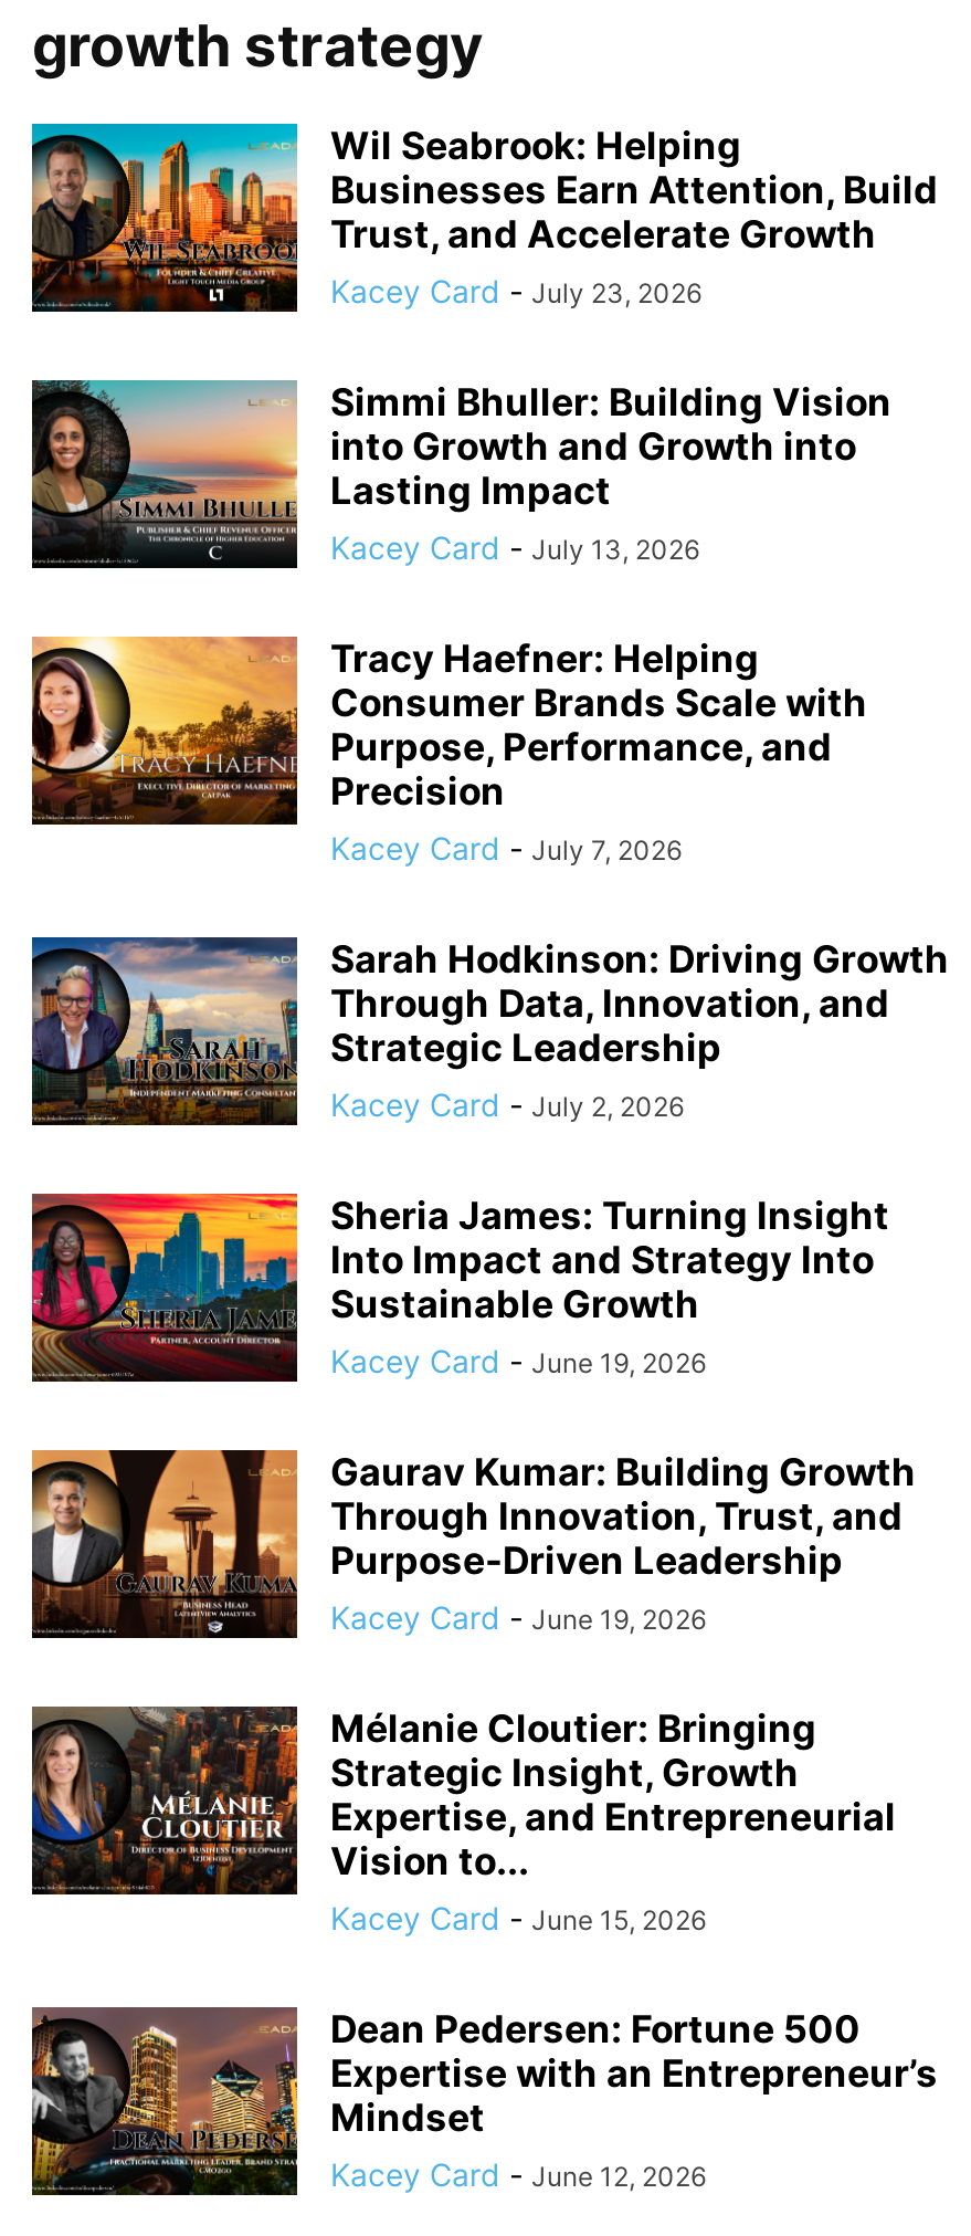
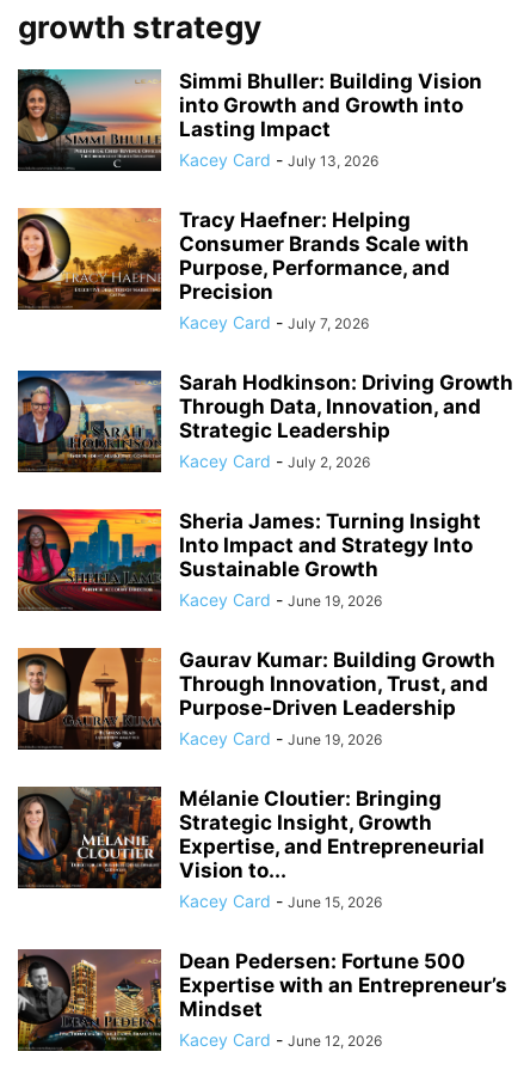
[30,122,938,312] [image] | Wil Seabrook: Helping | Businesses Earn Attention, Build | Trust, and Accelerate Growth | Kacey Card - July 23, 2026 -> none

